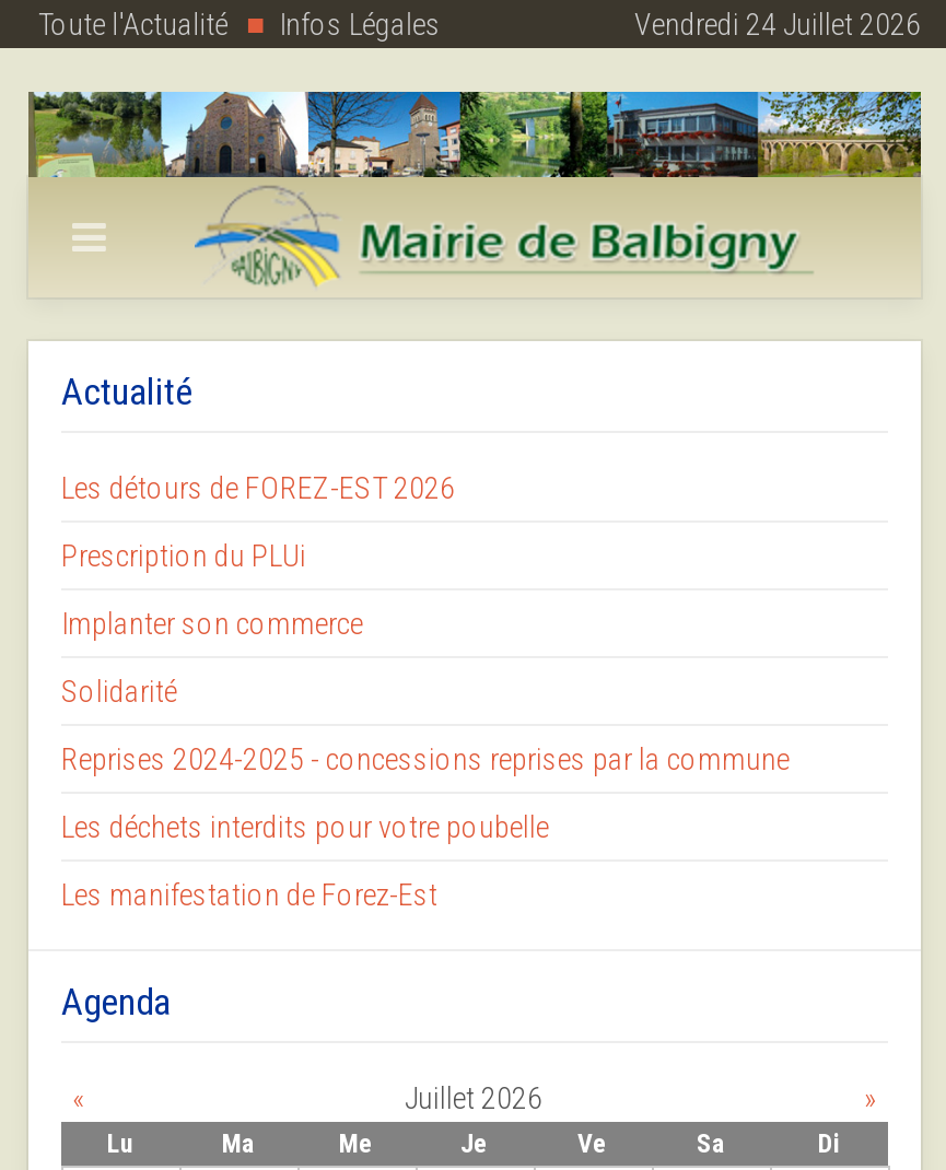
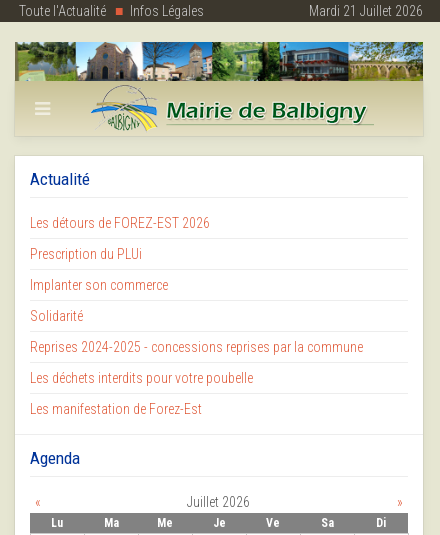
[634,7,921,42] Vendredi 24 Juillet 2026 -> [309,3,423,19] Mardi 21 Juillet 2026

